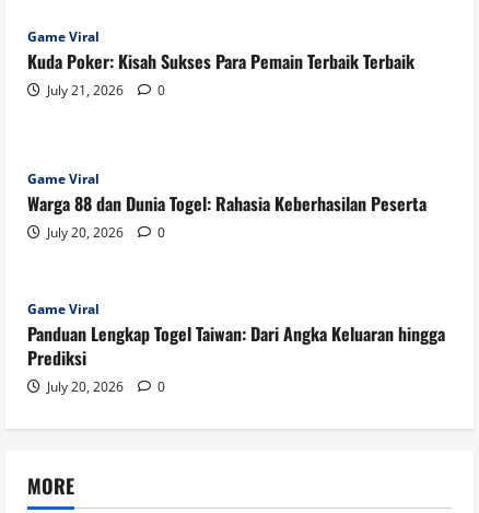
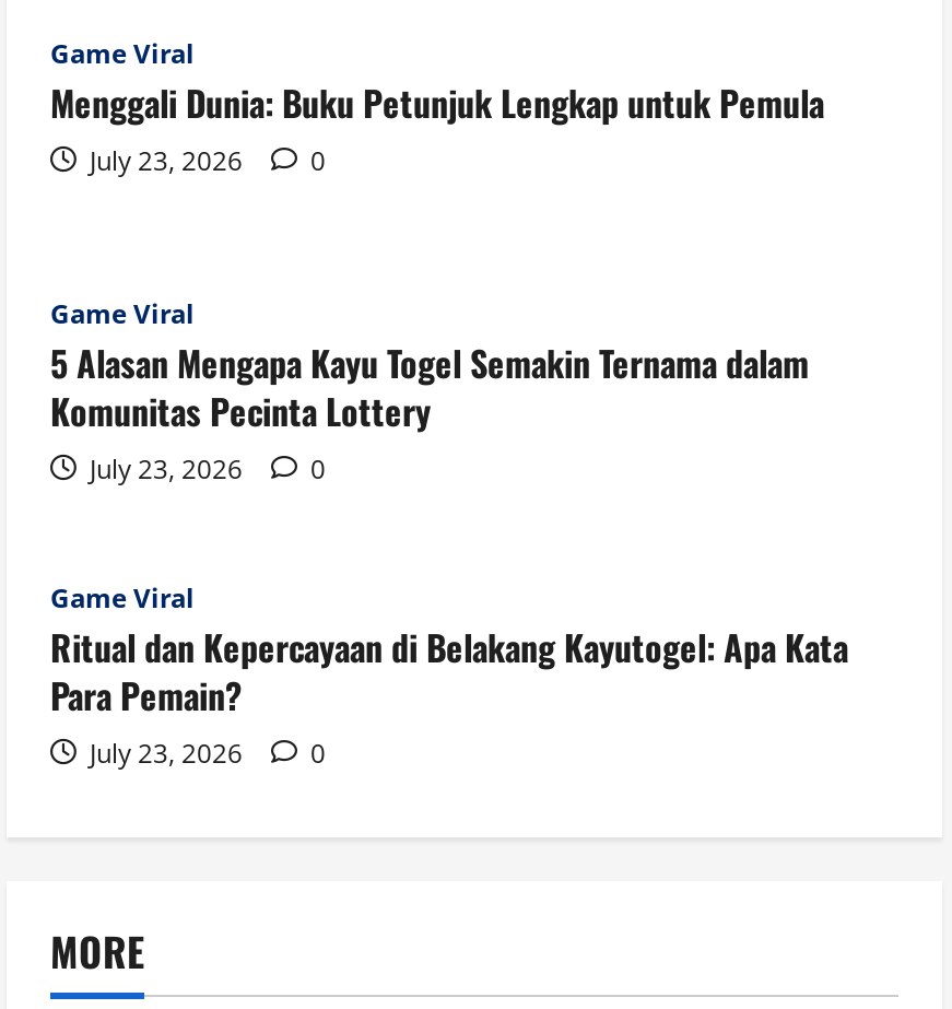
[27,48,414,100] Kuda Poker: Kisah Sukses Para Pemain Terbaik Terbaik | July 21, 2026 -> [50,77,824,179] Menggali Dunia: Buku Petunjuk Lengkap untuk Pemula | July 23, 2026
[27,190,427,242] Warga 88 dan Dunia Togel: Rahasia Keberhasilan Peserta | July 20, 2026 -> [50,337,809,488] 5 Alasan Mengapa Kayu Togel Semakin Ternama dalam | Komunitas Pecinta Lottery | July 23, 2026
[27,320,445,396] Panduan Lengkap Togel Taiwan: Dari Angka Keluaran hingga | Prediksi | July 20, 2026 -> [50,621,848,772] Ritual dan Kepercayaan di Belakang Kayutogel: Apa Kata | Para Pemain? | July 23, 2026

